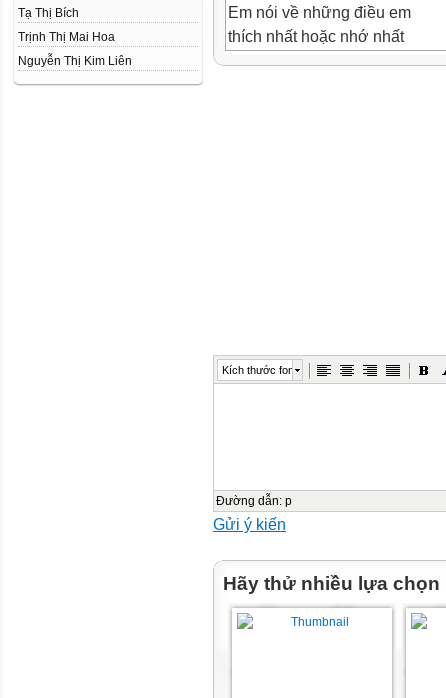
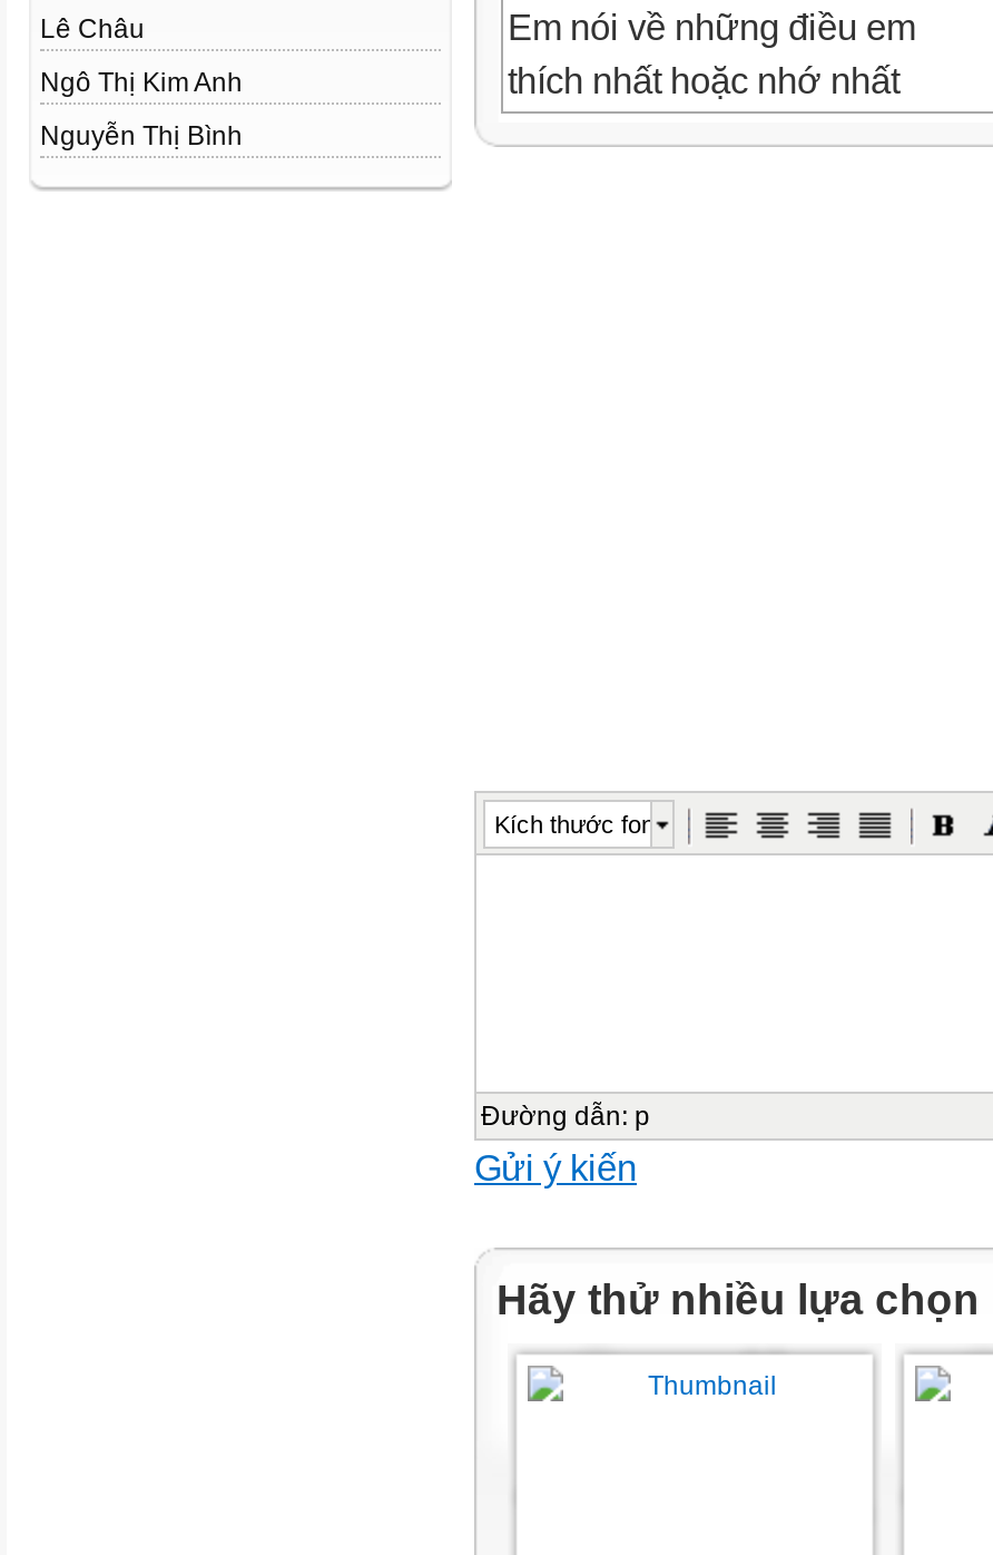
[18,6,79,20] Tạ Thị Bích -> [40,13,145,45] Lê Châu
[18,30,115,44] Trịnh Thị Mai Hoa -> [40,67,243,98] Ngô Thị Kim Anh
[18,54,132,68] Nguyễn Thị Kim Liên -> [40,120,243,151] Nguyễn Thị Bình

